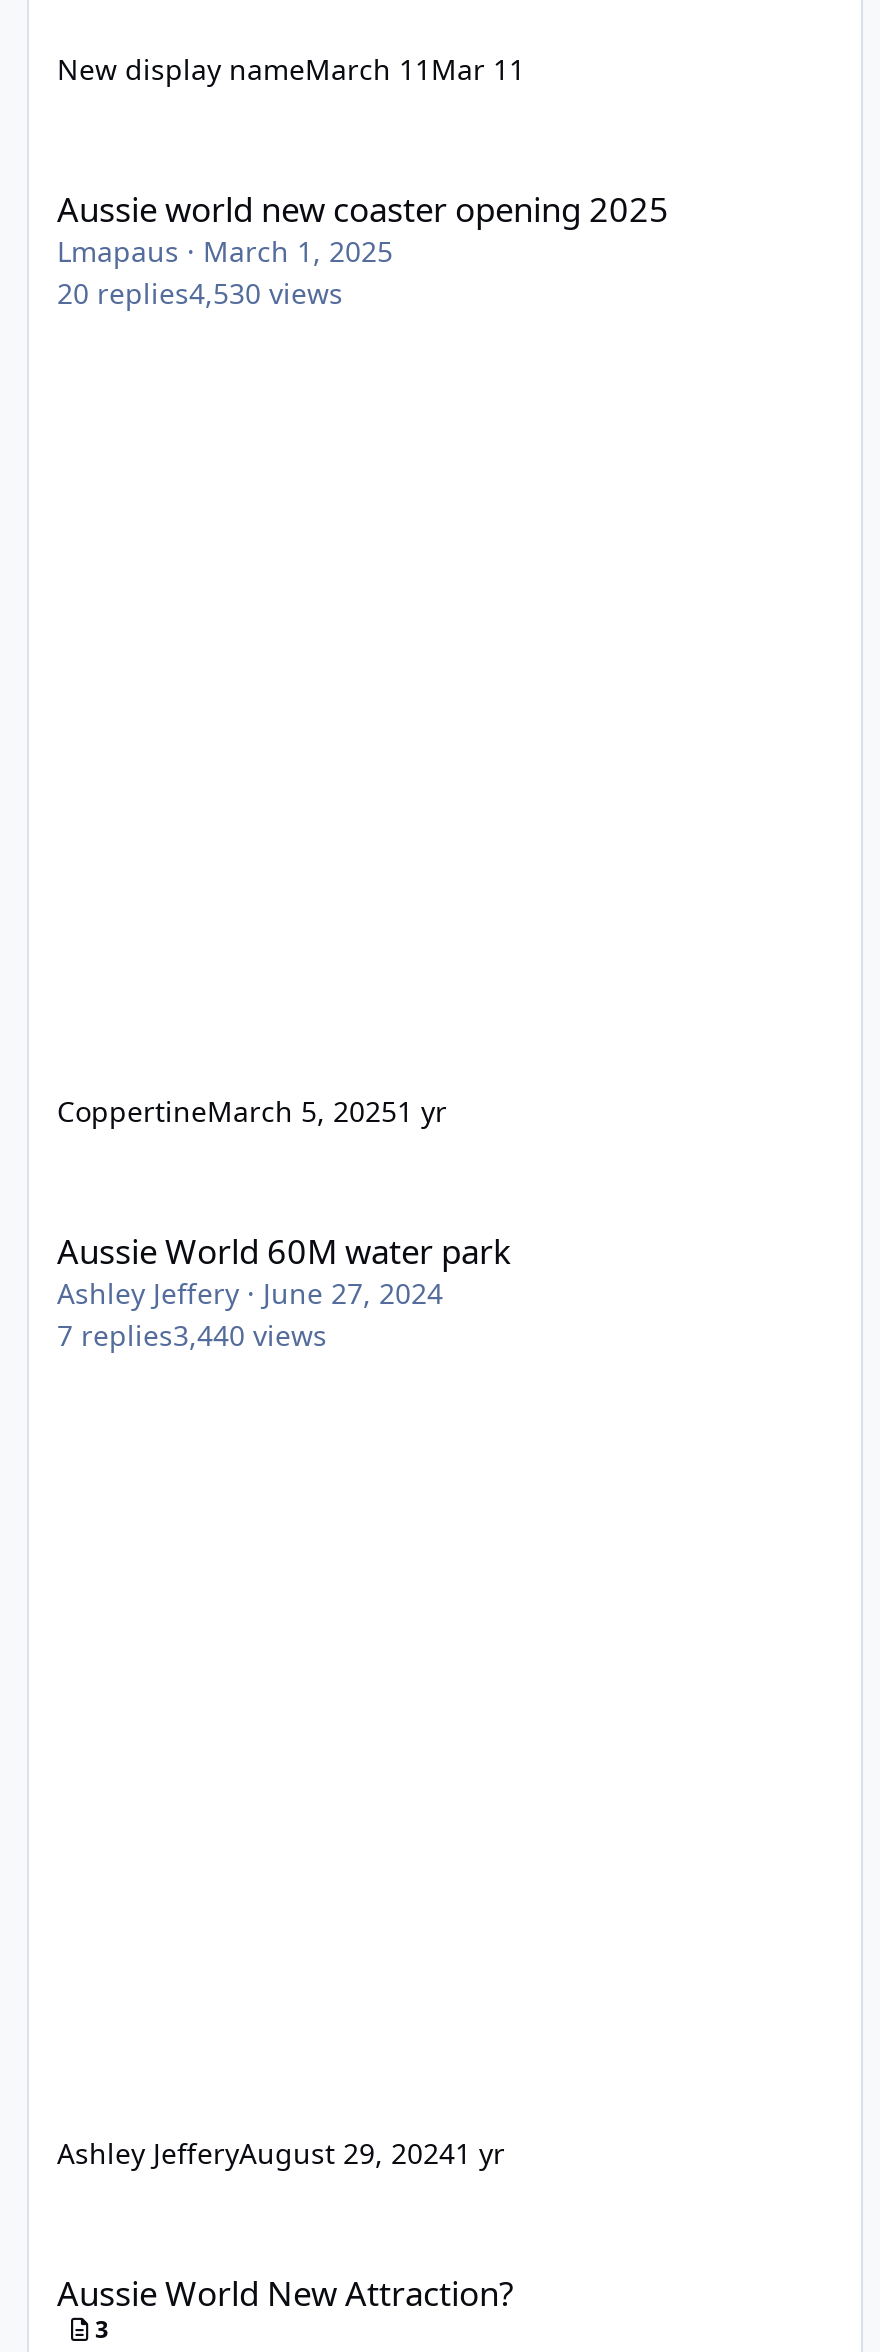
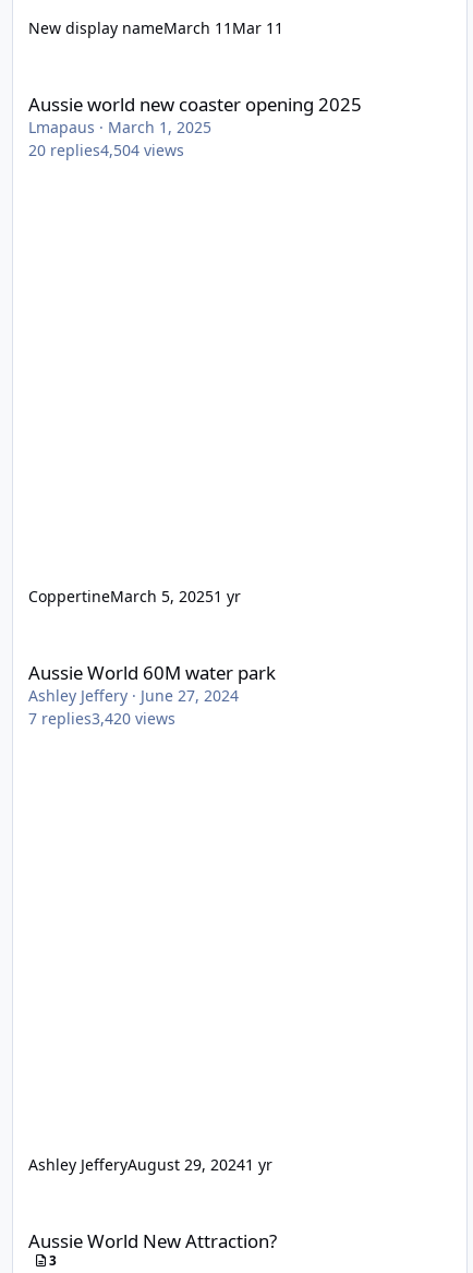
[57,273,343,311] 20 replies4,530 views -> [28,139,184,160] 20 replies4,504 views
[57,1315,327,1353] 7 replies3,440 views -> [28,708,175,728] 7 replies3,420 views

